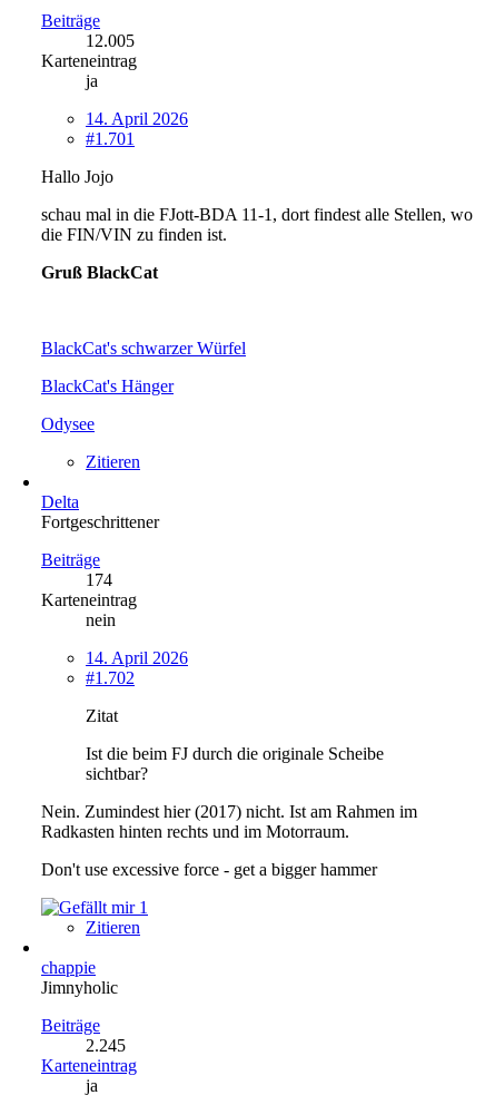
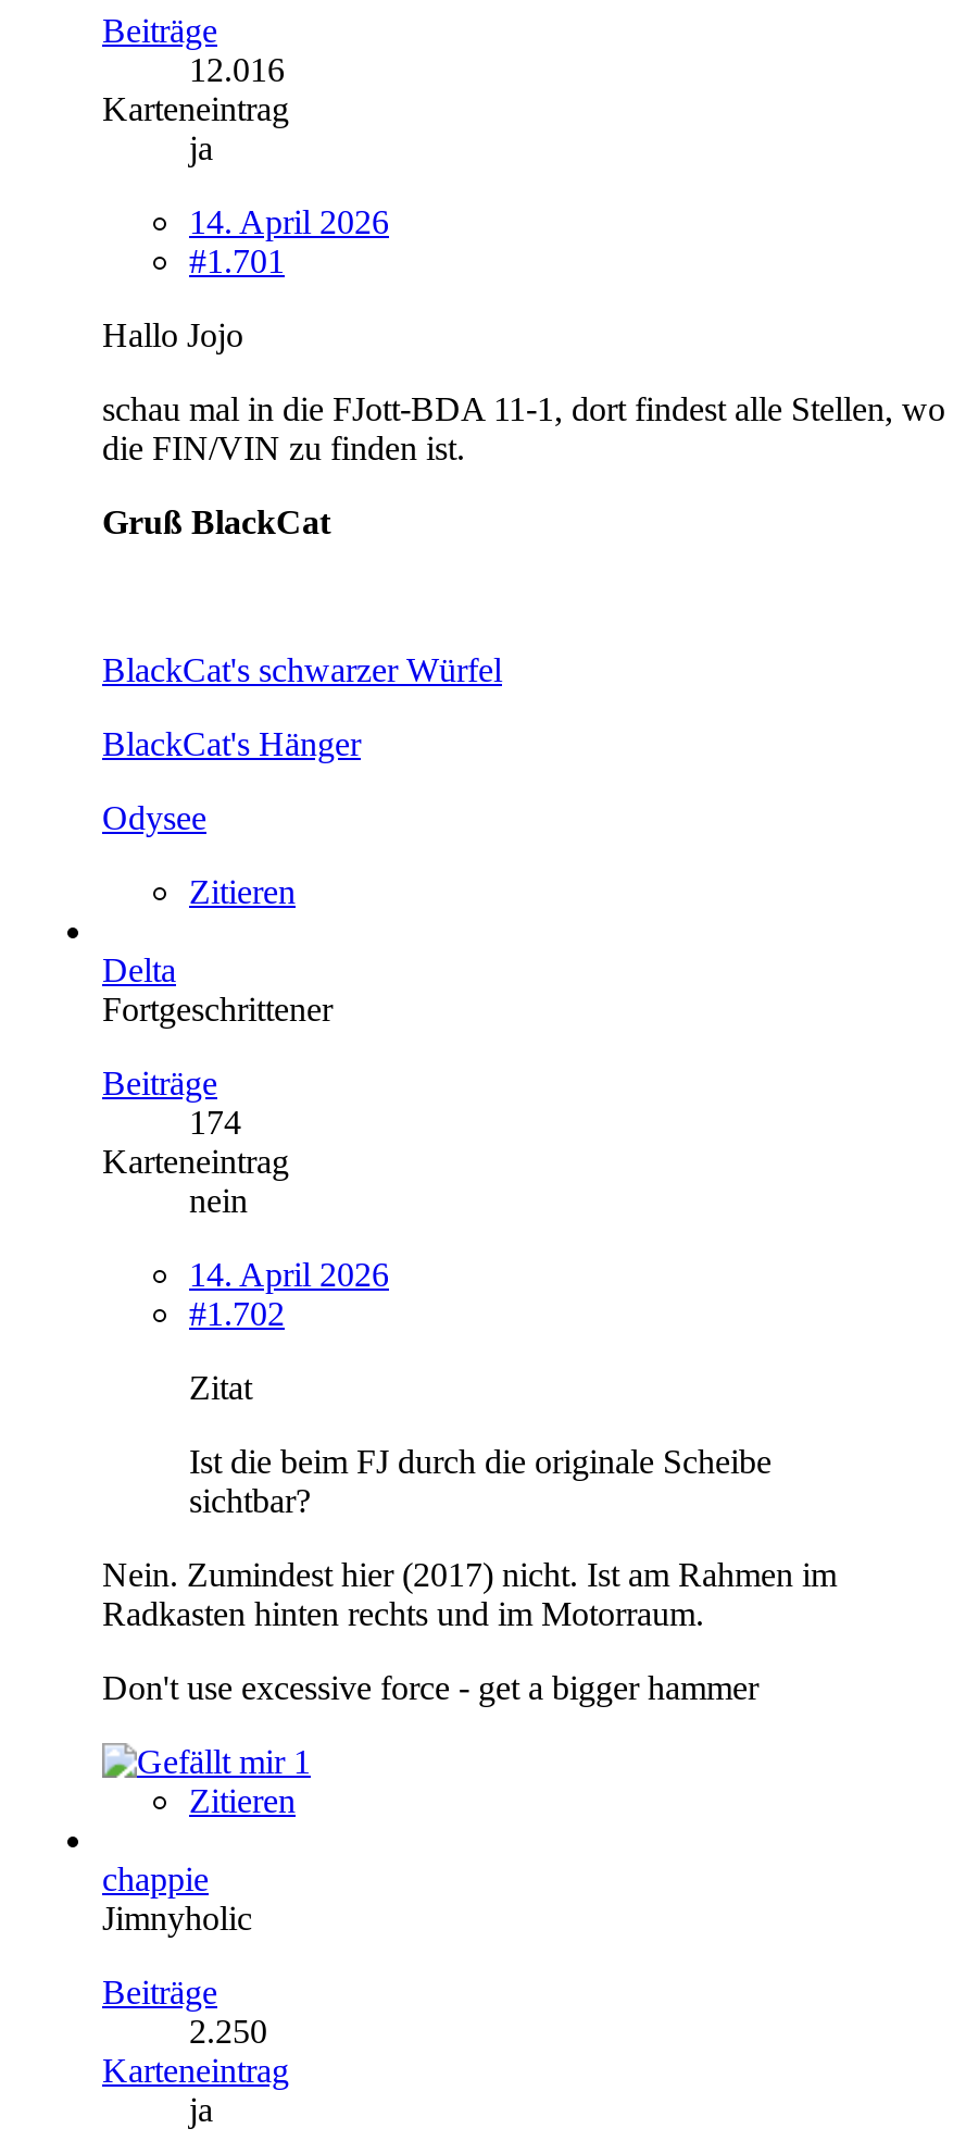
[86,31,135,50] 12.005 -> [189,51,285,88] 12.016
[86,1036,126,1055] 2.245 -> [189,2012,267,2049] 2.250

